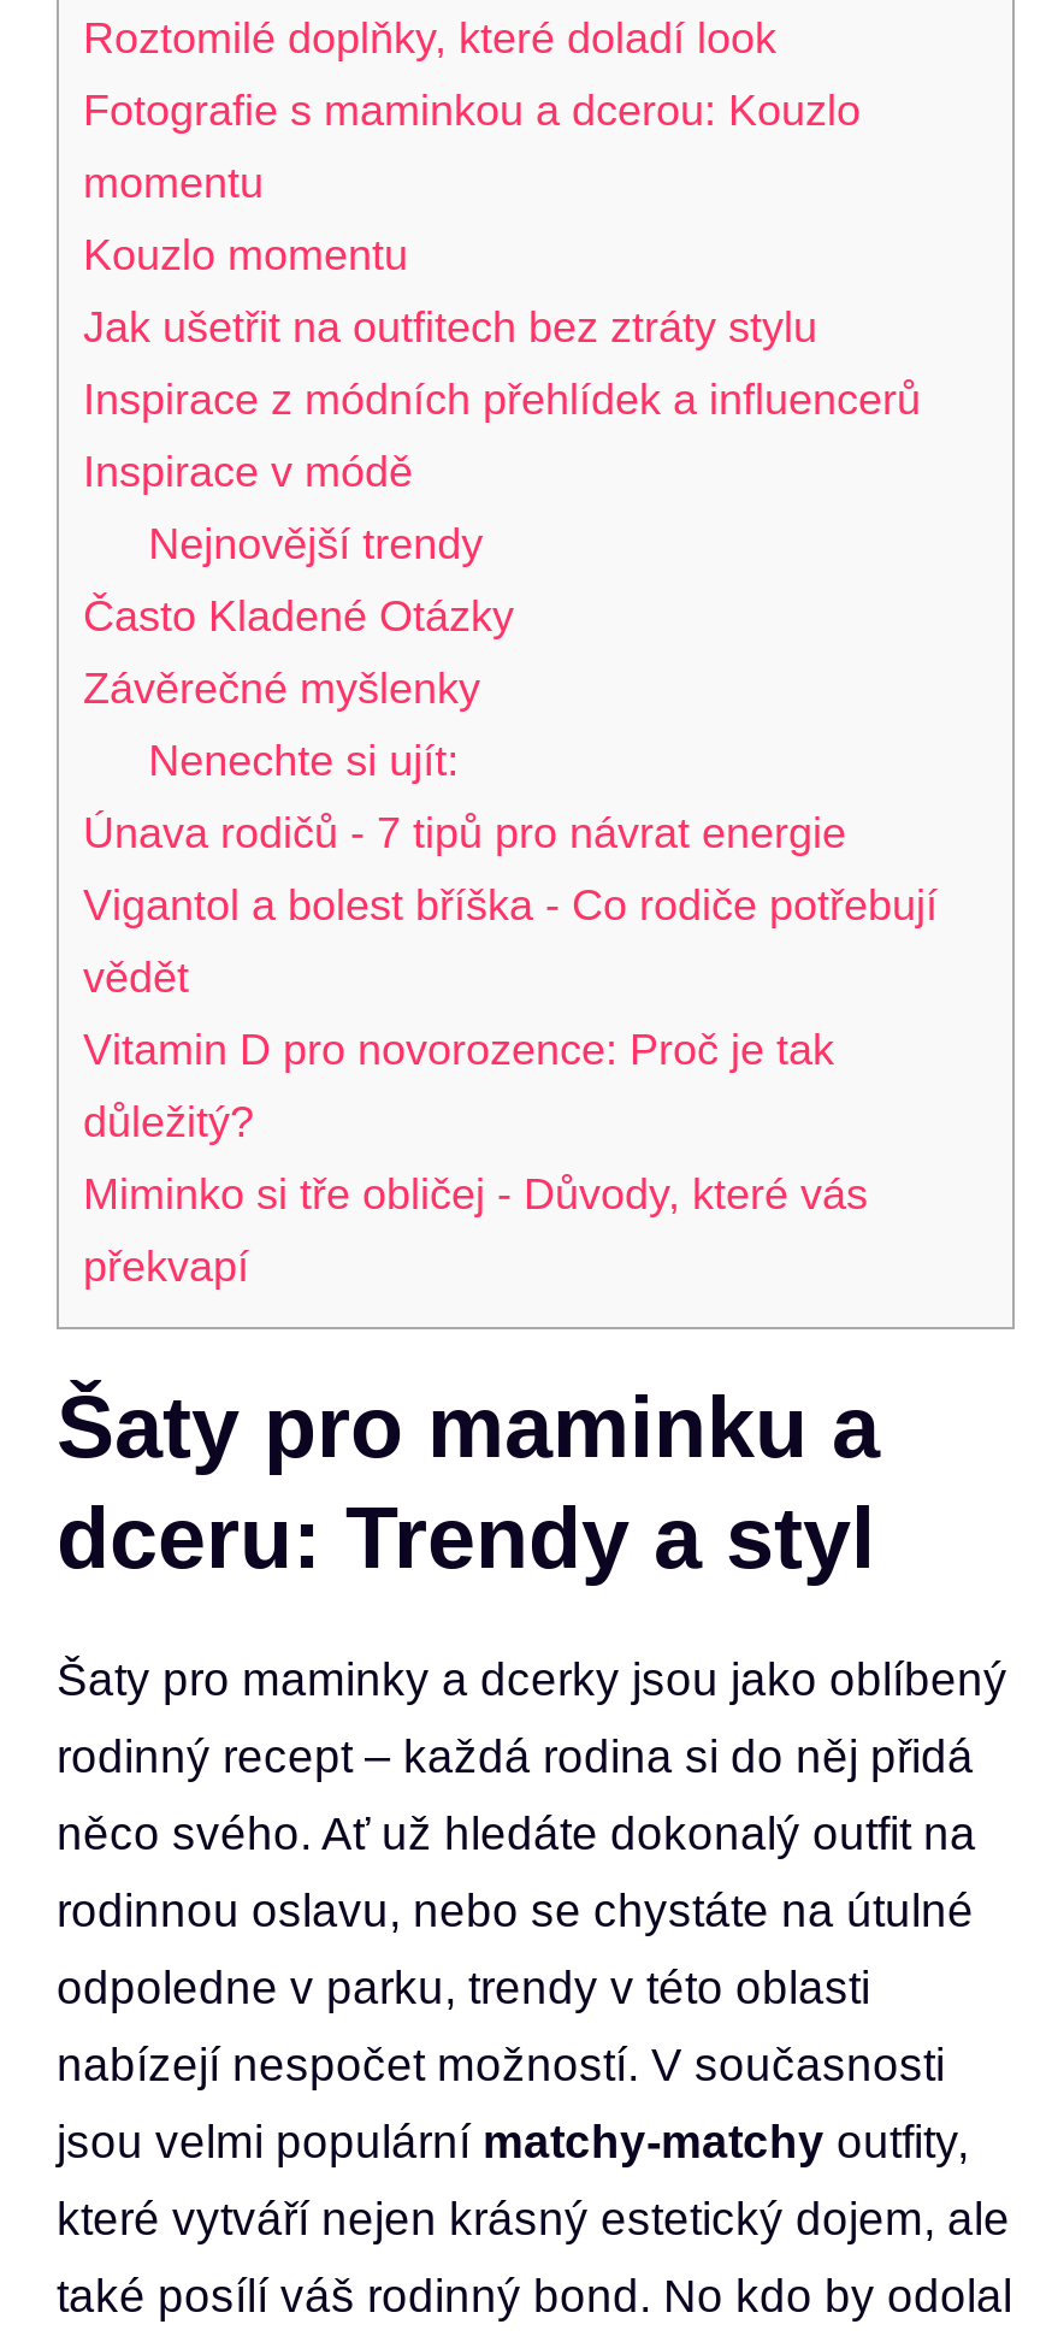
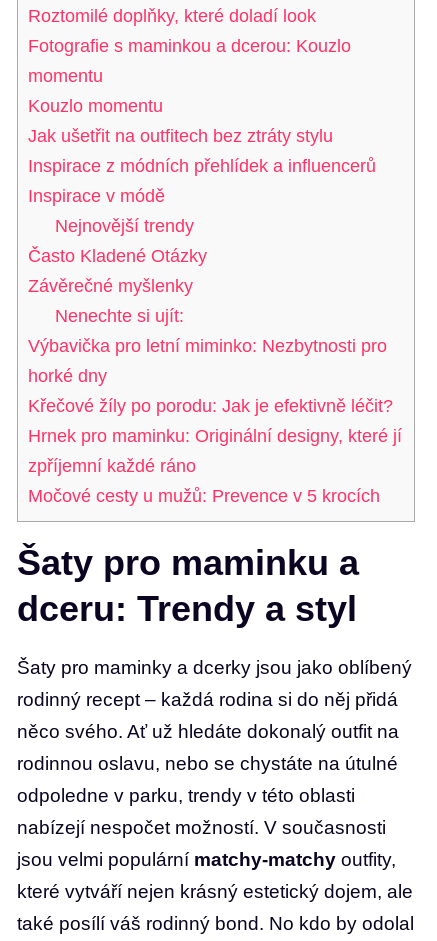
[83,808,938,1290] Únava rodičů - 7 tipů pro návrat energie | Vigantol a bolest bříška - Co rodiče potřebují | vědět | Vitamin D pro novorozence: Proč je tak | důležitý? | Miminko si tře obličej - Důvody, které vás | překvapí -> [28,335,402,505] Výbavička pro letní miminko: Nezbytnosti pro | horké dny | Křečové žíly po porodu: Jak je efektivně léčit? | Hrnek pro maminku: Originální designy, které jí | zpříjemní každé ráno | Močové cesty u mužů: Prevence v 5 krocích

